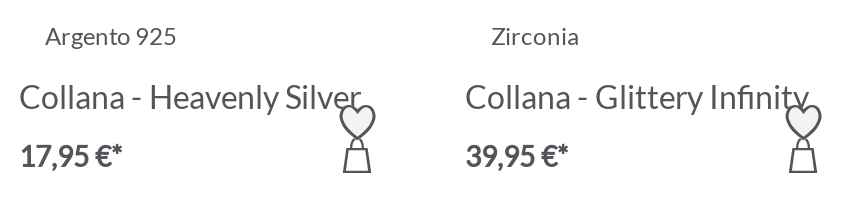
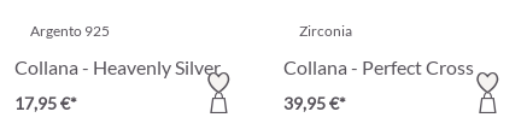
[465,77,809,115] Collana - Glittery Infinity -> [283,55,474,78] Collana - Perfect Cross

